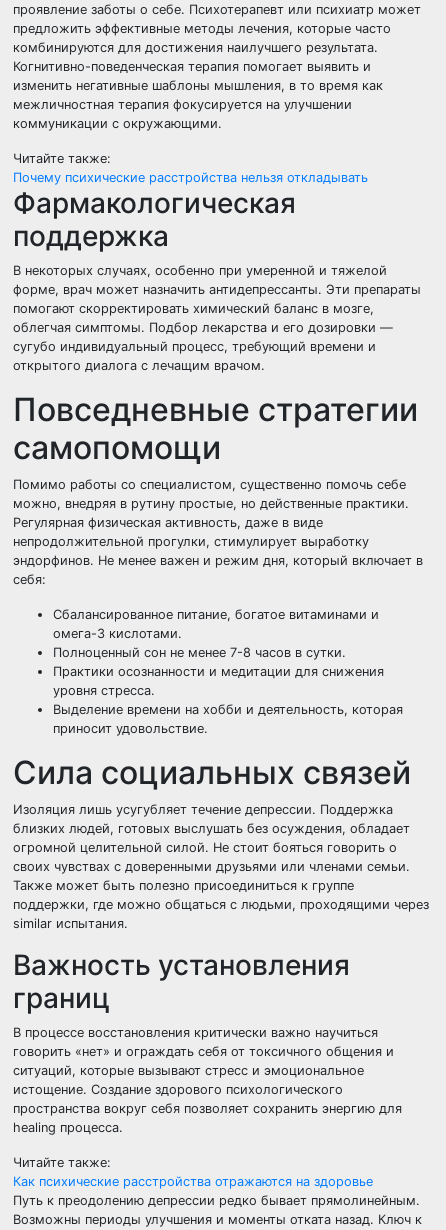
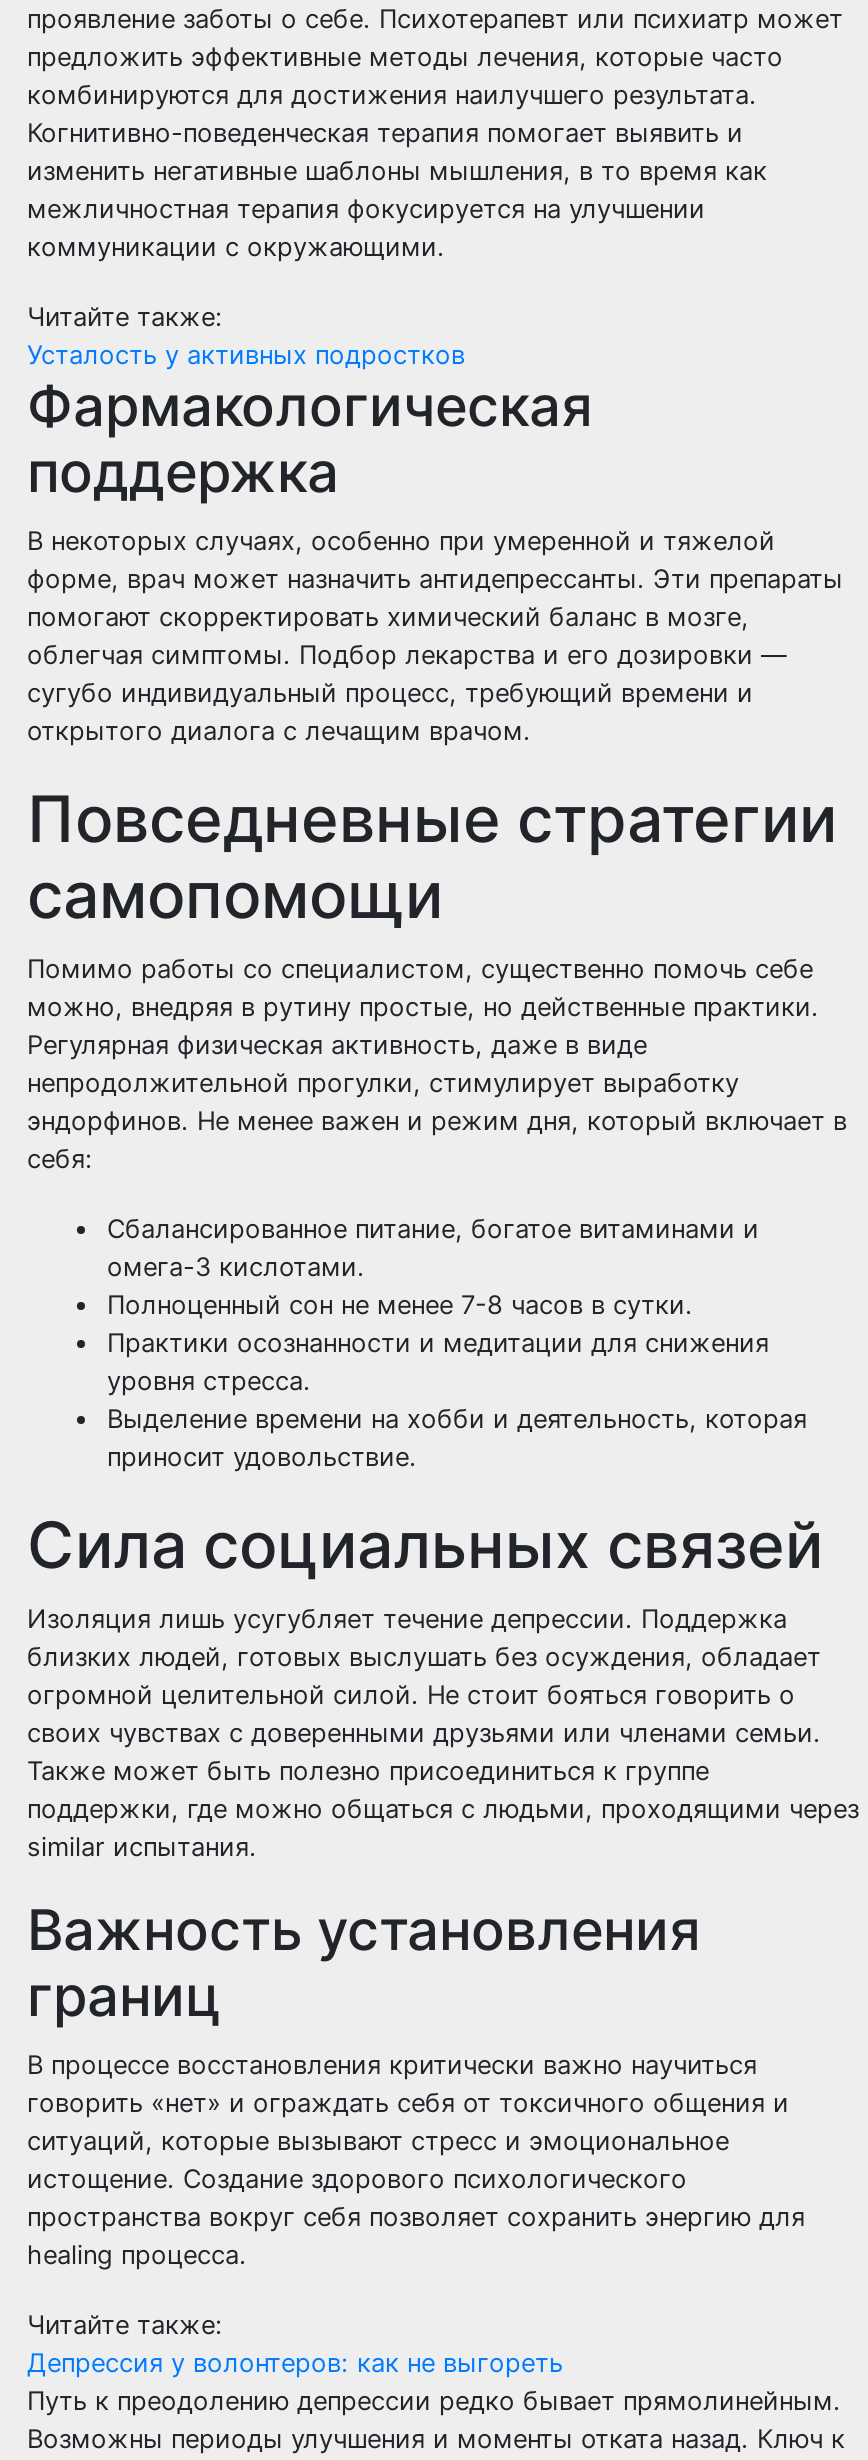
[13,170,368,185] Почему психические расстройства нельзя откладывать -> [27,341,465,371] Усталость у активных подростков
[13,1174,373,1189] Как психические расстройства отражаются на здоровье -> [27,2349,563,2379] Депрессия у волонтеров: как не выгореть

